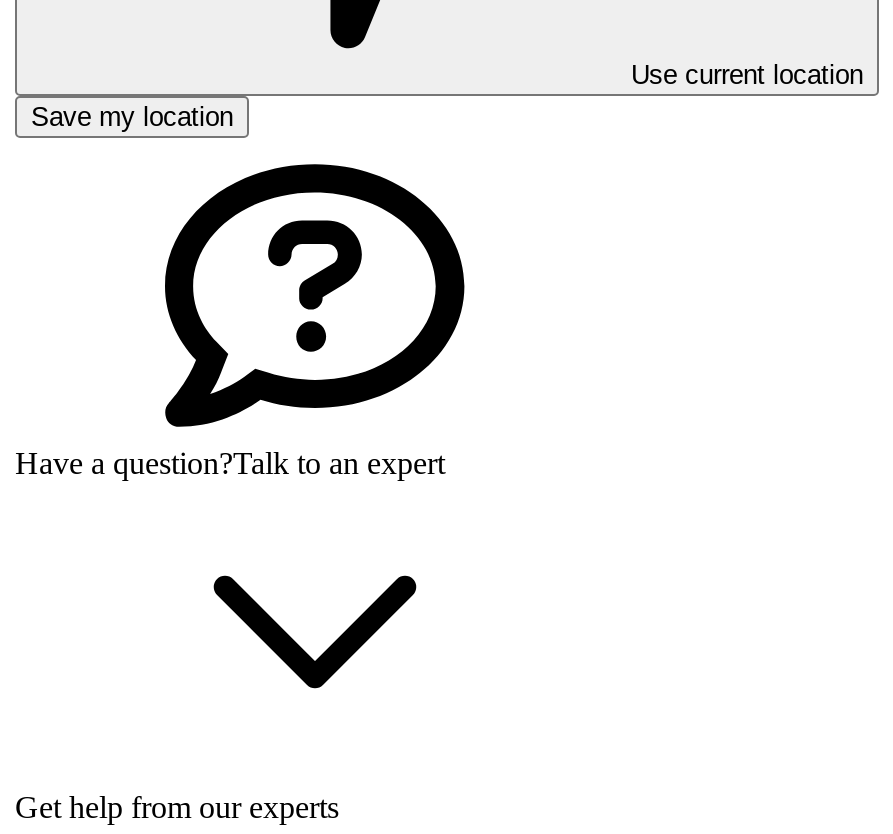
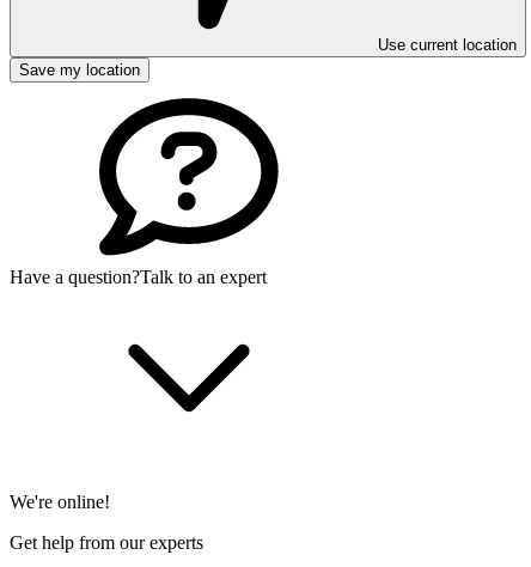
none -> [10,491,110,512] We're online!

